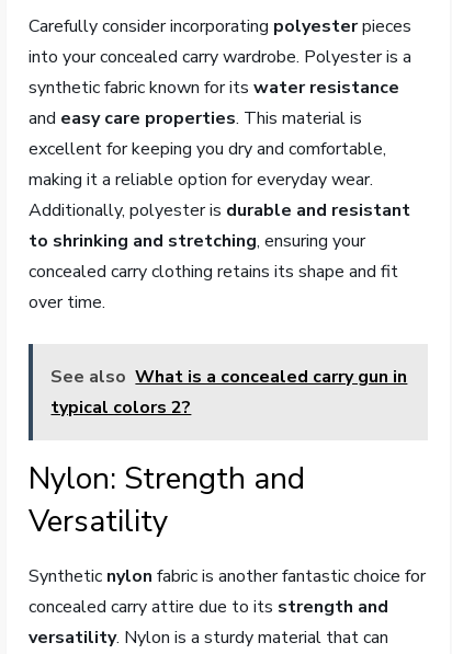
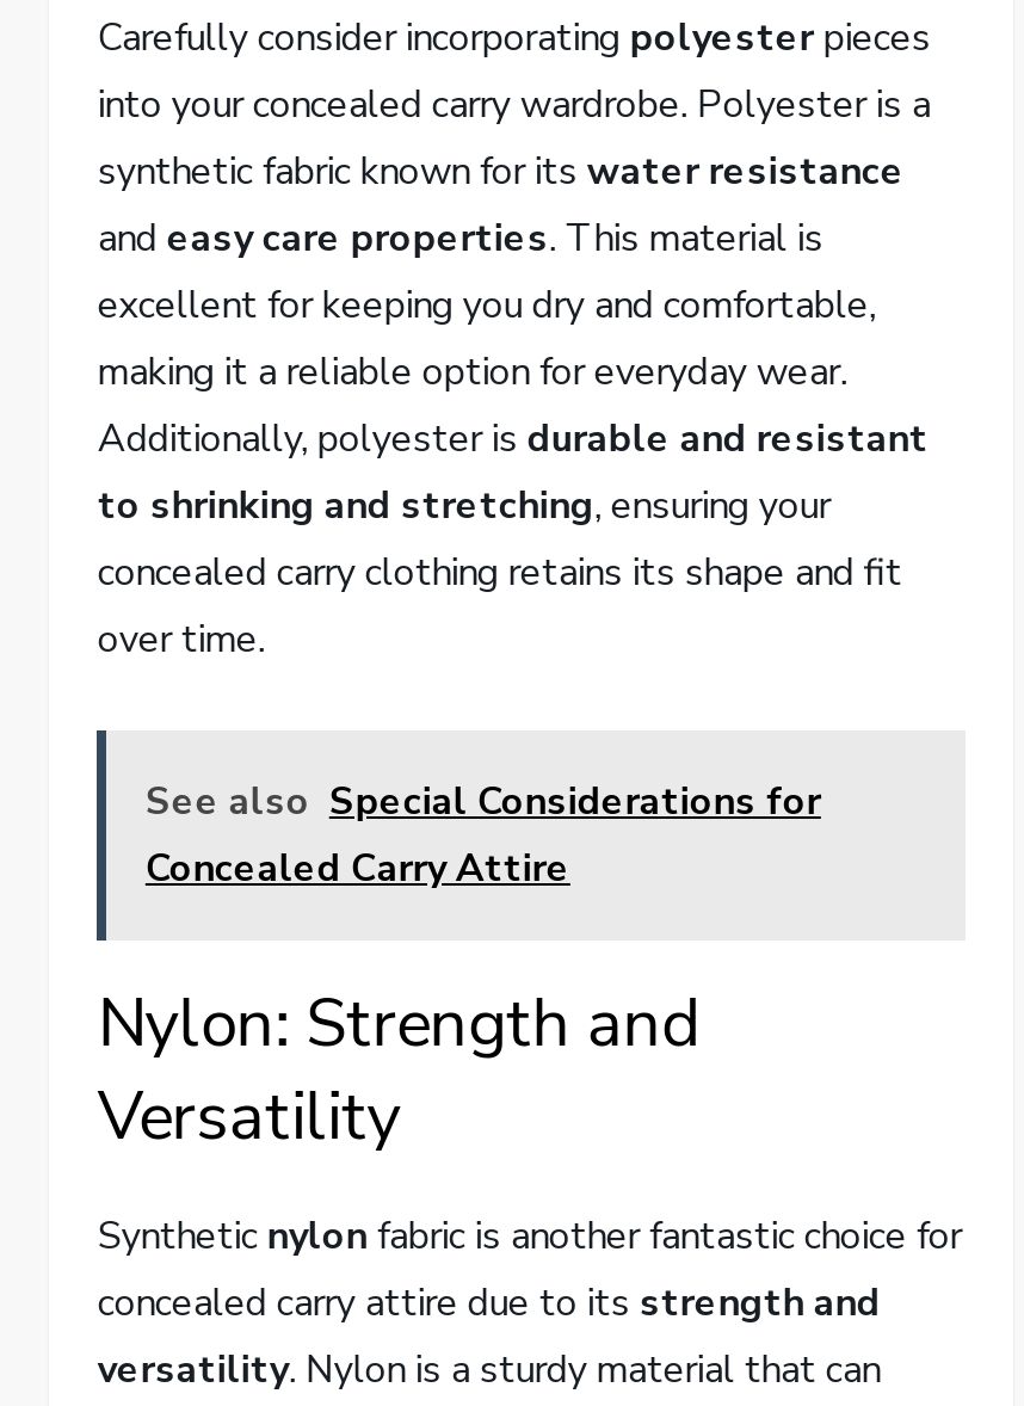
[51,365,407,420] See also What is a concealed carry gun in | typical colors 2? -> [145,776,821,896] See also Special Considerations for | Concealed Carry Attire

